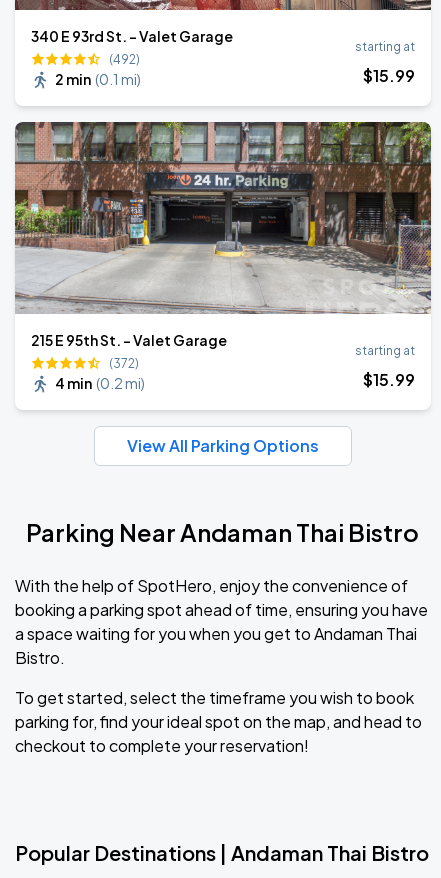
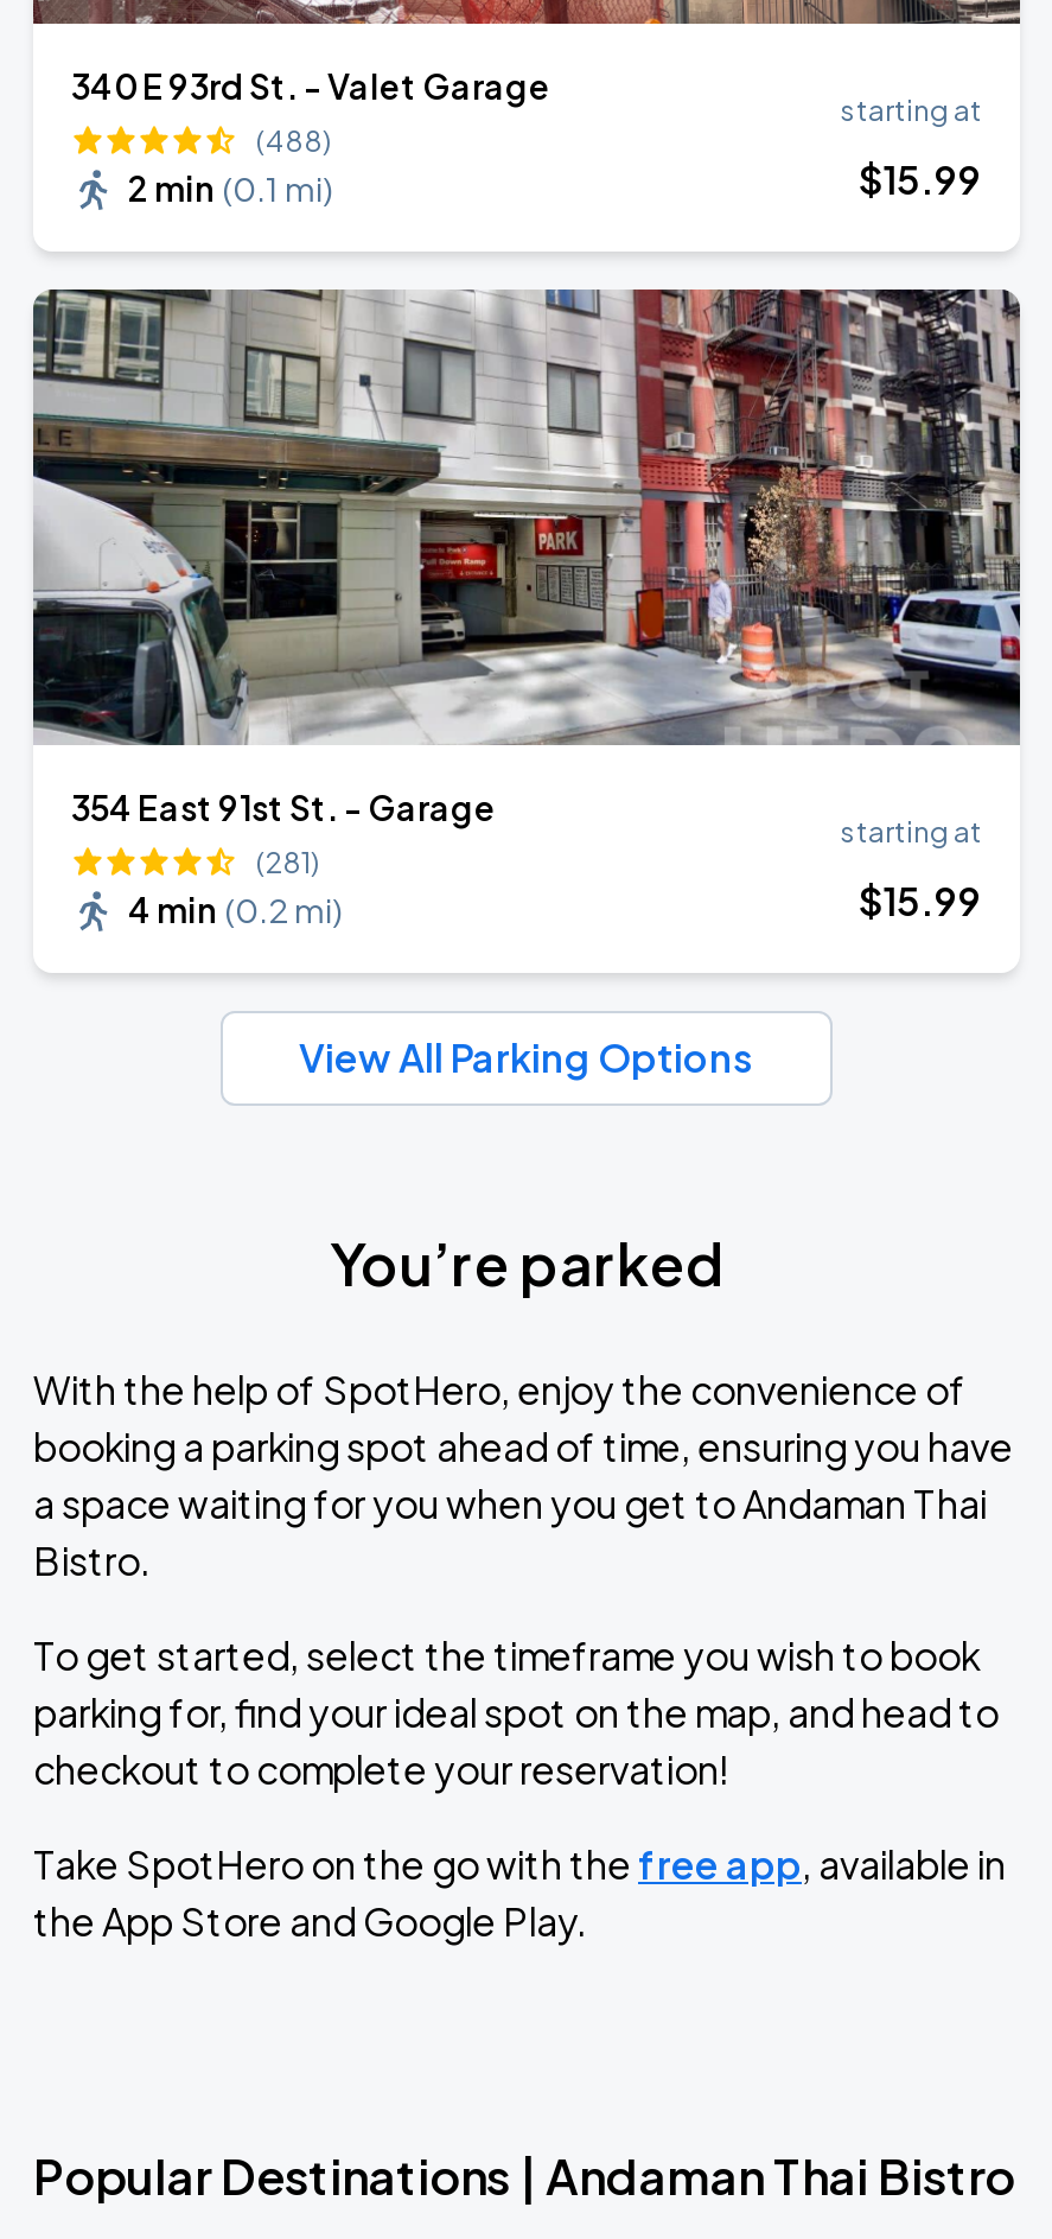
[109,52,140,67] (492) -> [256,123,332,159] (488)
[14,121,432,371] [image] | 215 E 95th St. - Valet Garage | (372) -> [31,287,1022,880] [image] | 354 East 91st St. - Garage | (281)
[26,517,419,547] Parking Near Andaman Thai Bistro -> [330,1227,723,1298] You’re parked
none -> [33,1839,1006,1946] Take SpotHero on the go with the free app, available in | the App Store and Google Play.

